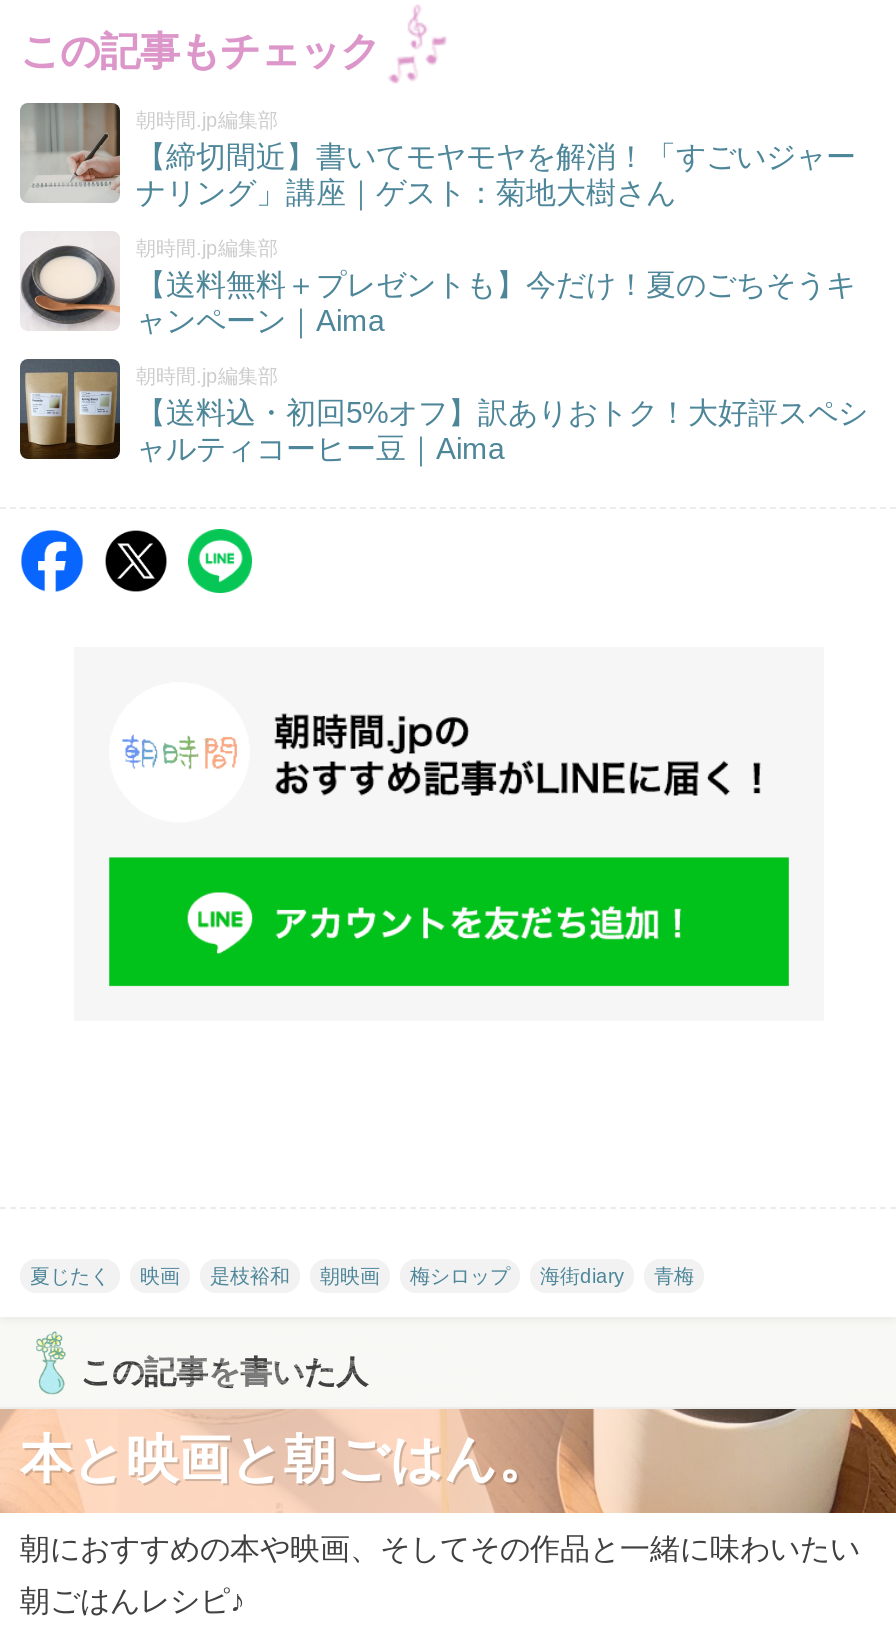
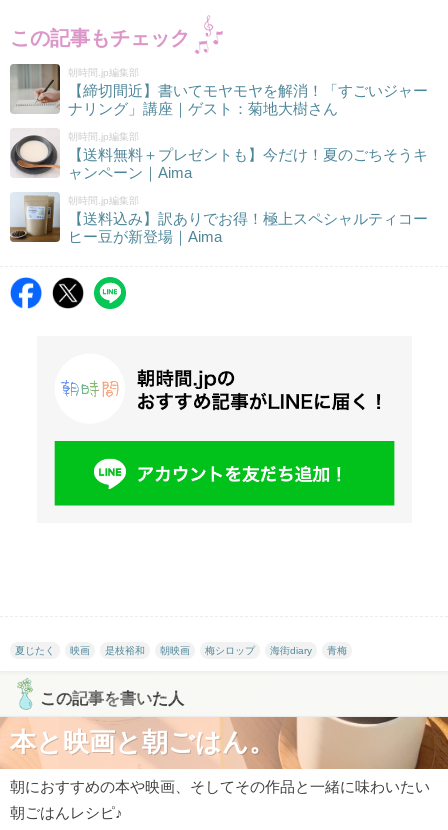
[18,357,868,464] [image] | 【送料込・初回5%オフ】訳ありおトク！大好評スペシ | ャルティコーヒー豆｜Aima -> [9,192,428,244] [image] | 【送料込み】訳ありでお得！極上スペシャルティコー | ヒー豆が新登場｜Aima

